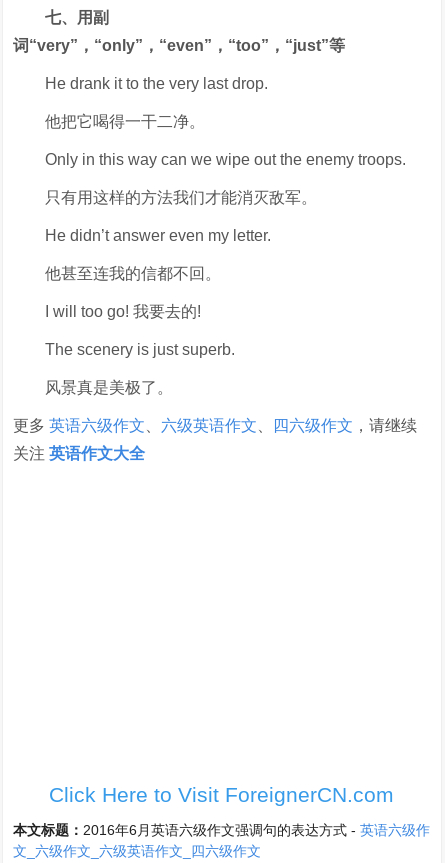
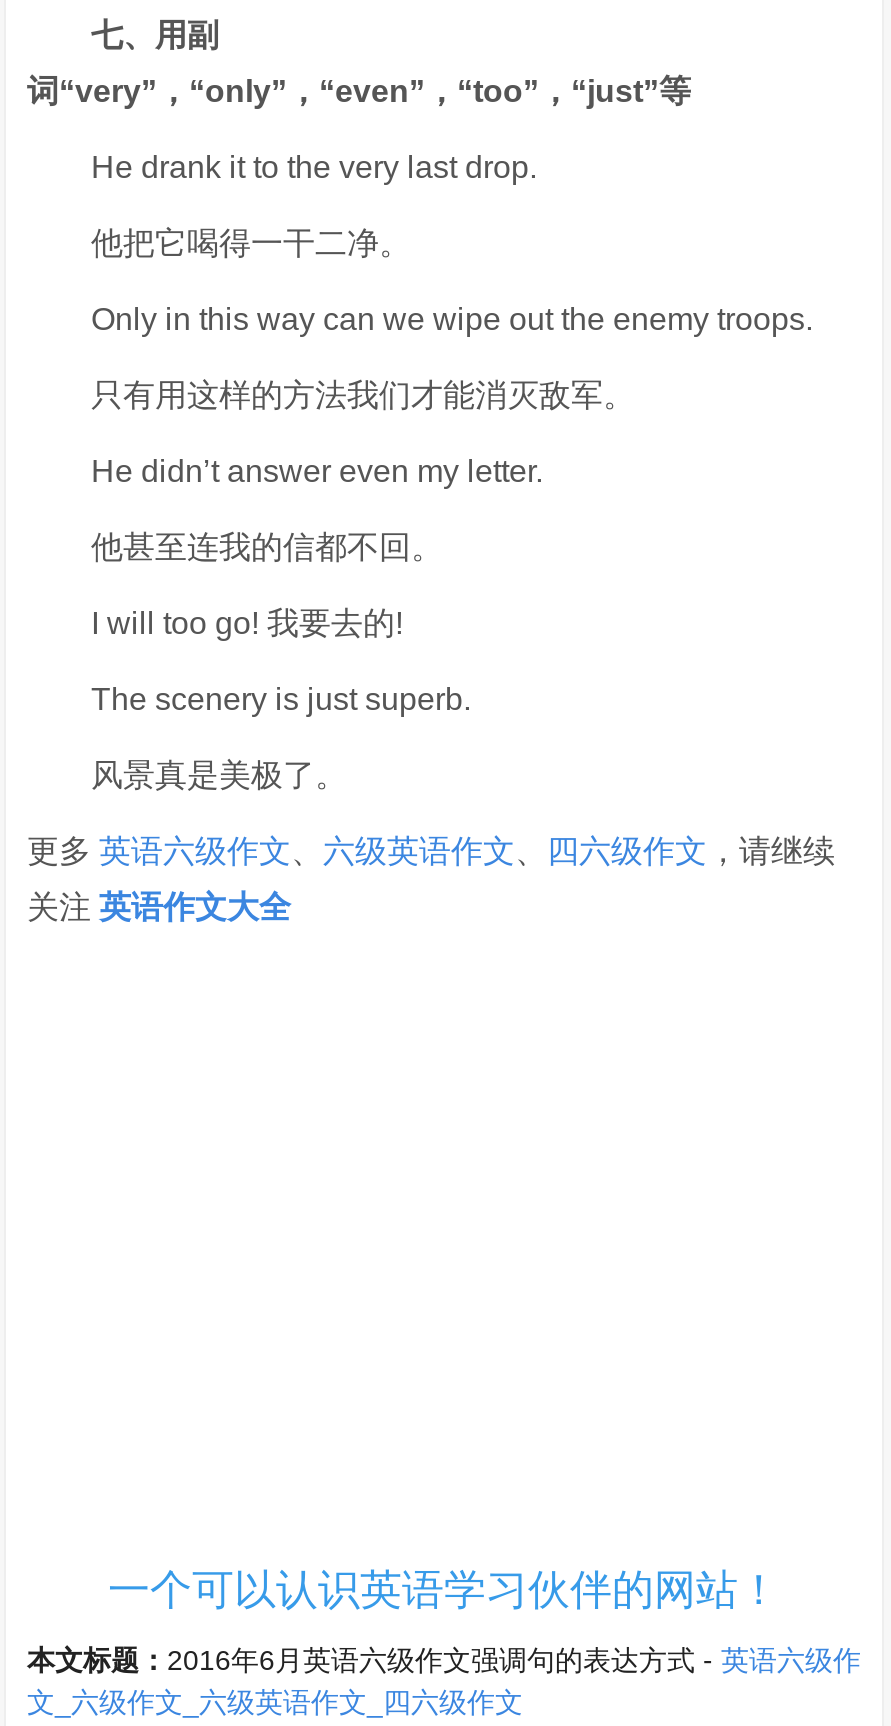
[49,783,394,806] Click Here to Visit ForeignerCN.com -> [108,1566,780,1612] 一个可以认识英语学习伙伴的网站！

